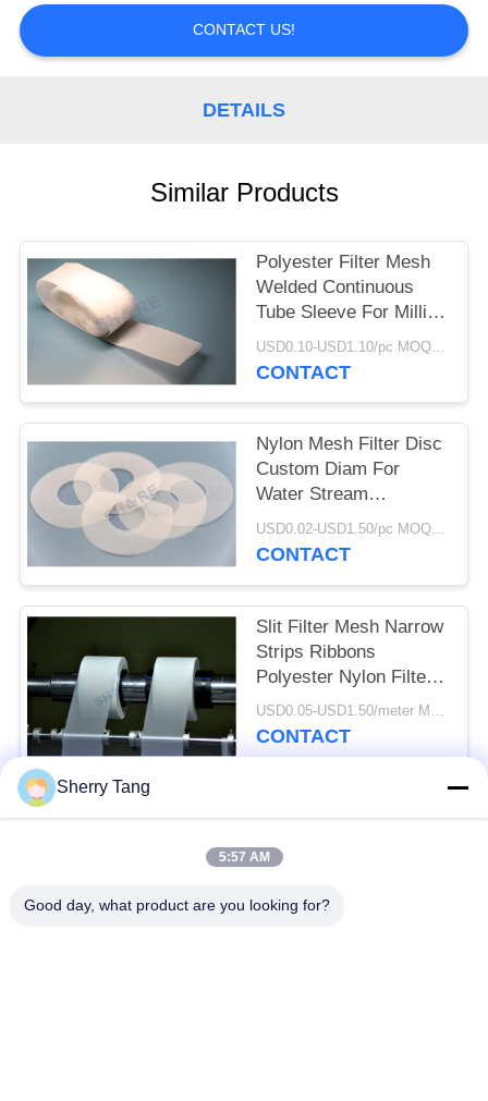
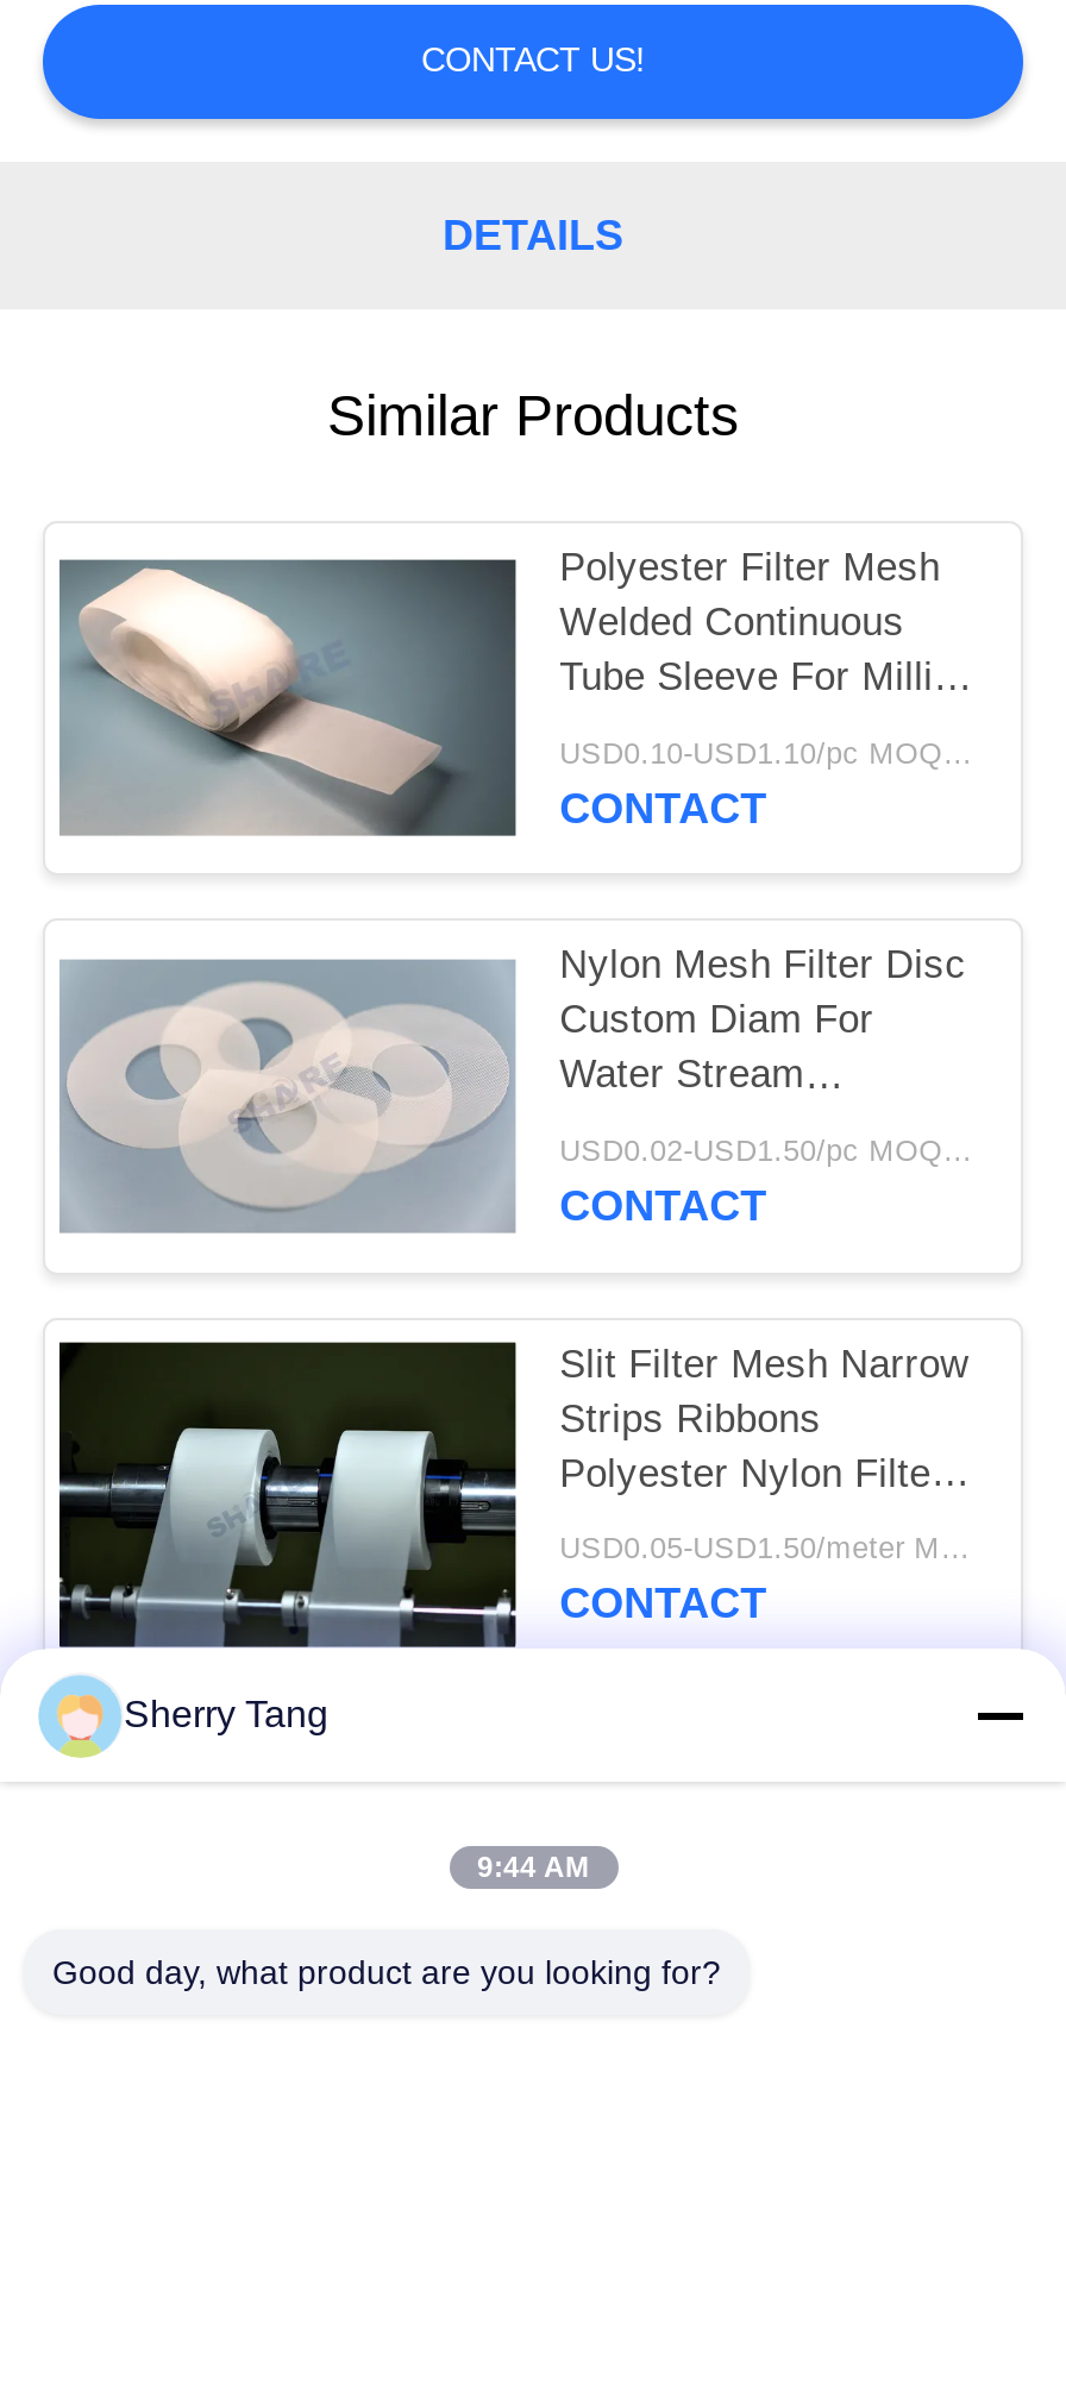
[218,849,270,865] 5:57 AM -> [477,1851,589,1884] 9:44 AM

